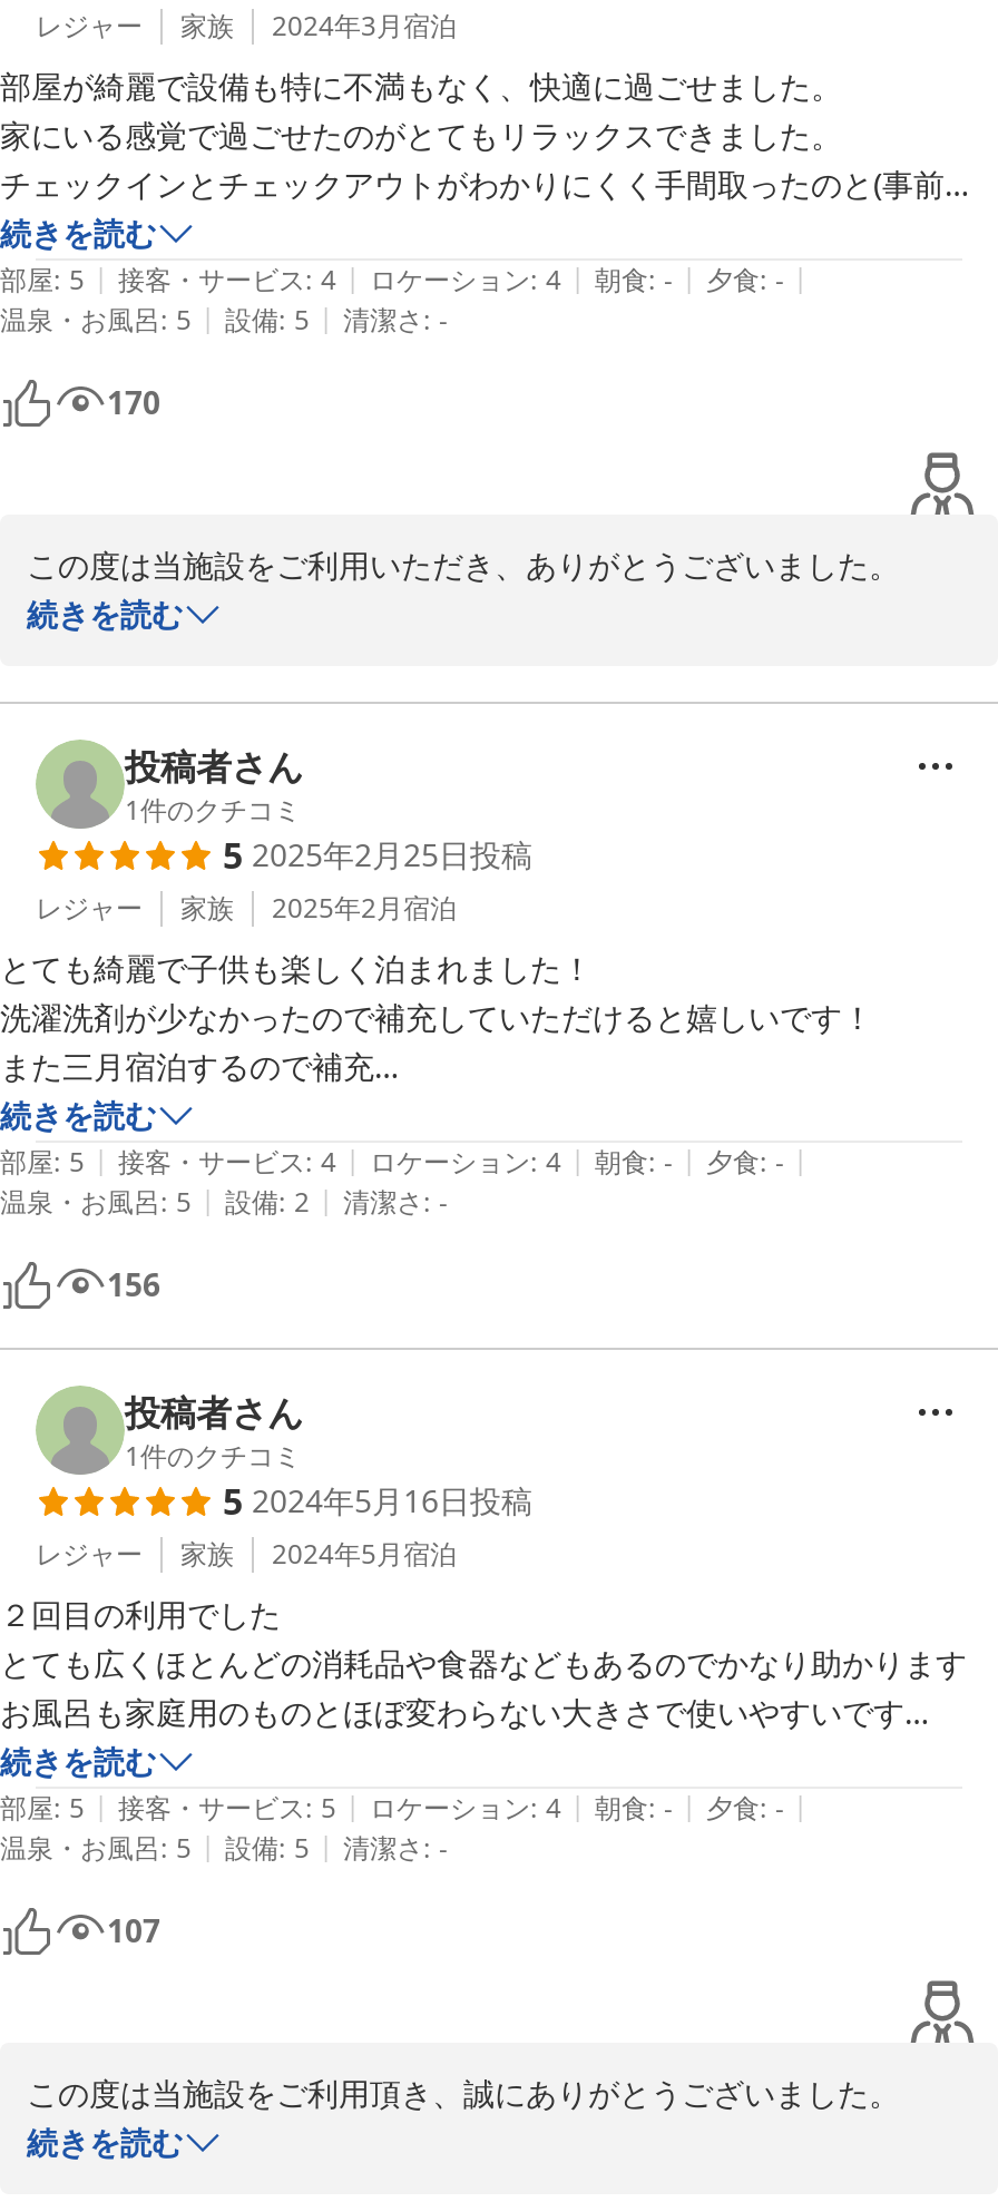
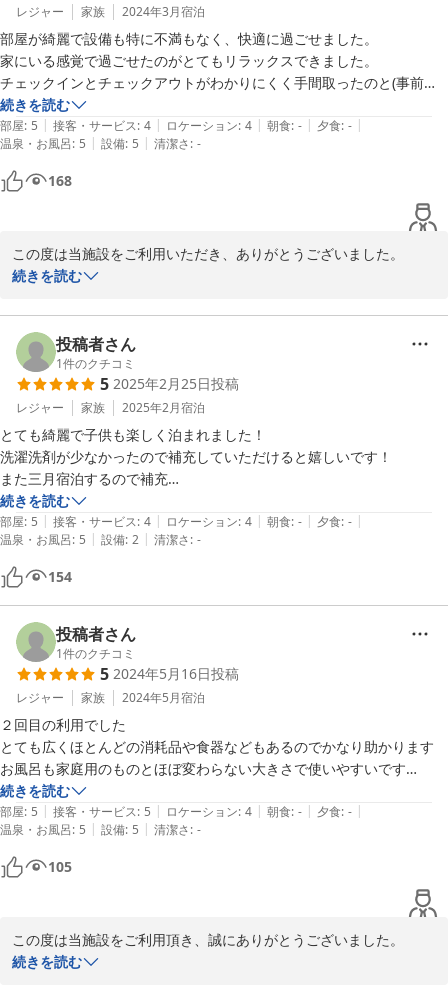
[107,381,160,423] 170 -> [48,171,72,190] 168
[107,1263,160,1305] 156 -> [48,567,72,586] 154
[107,1909,160,1951] 107 -> [48,857,72,876] 105

